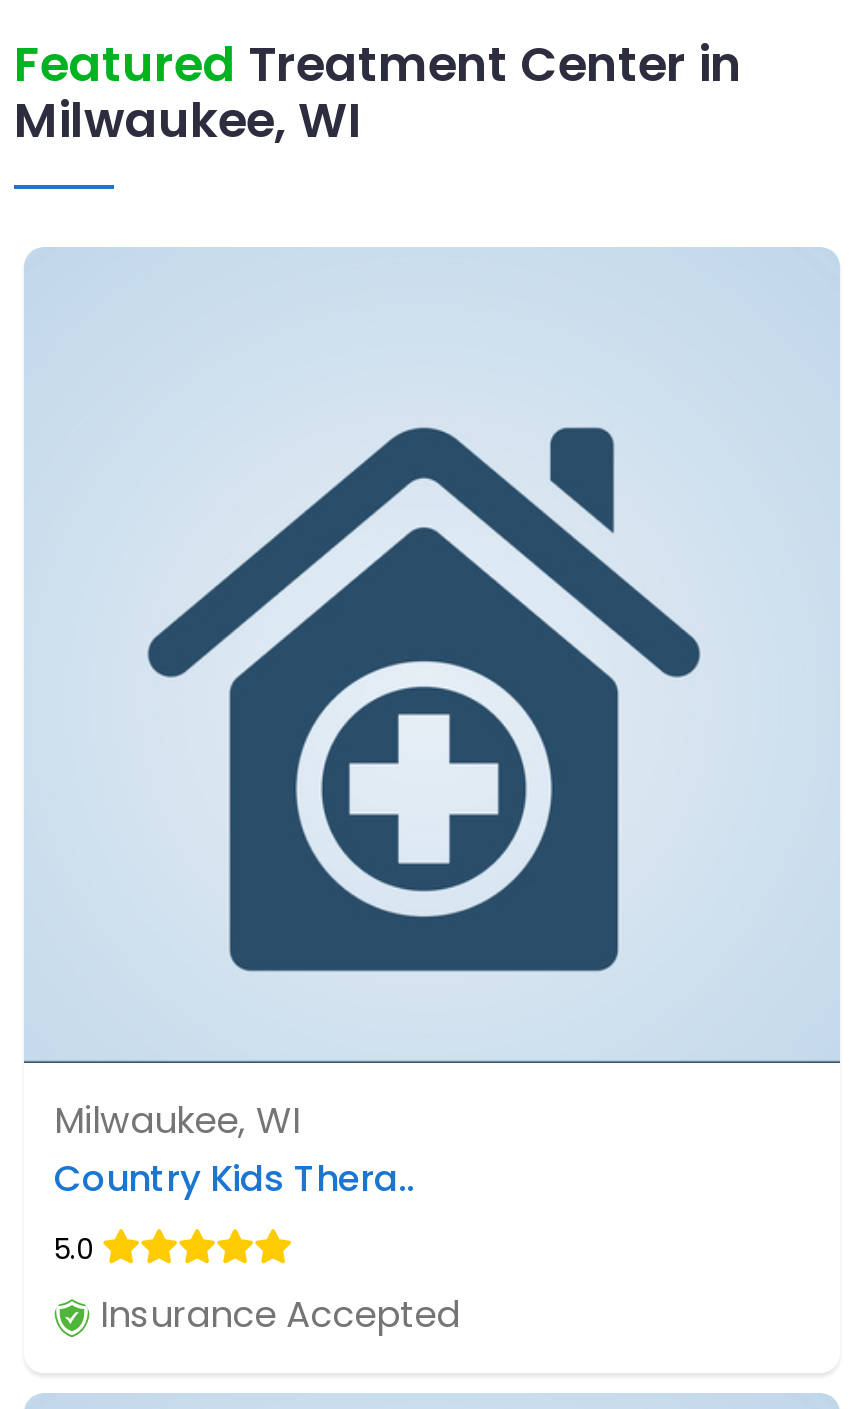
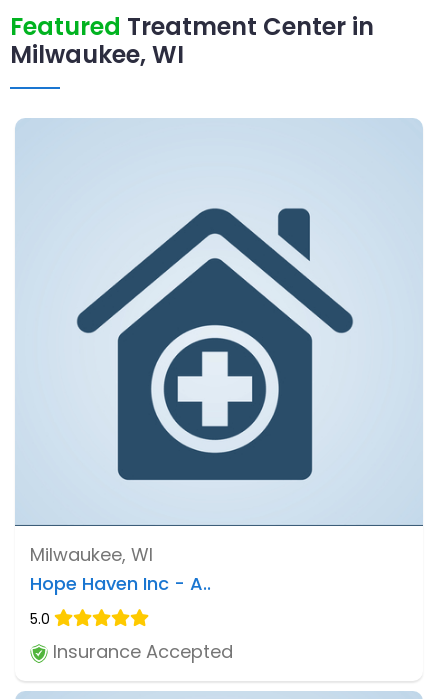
[54,1154,414,1204] Country Kids Thera.. -> [30,571,211,596] Hope Haven Inc - A..

